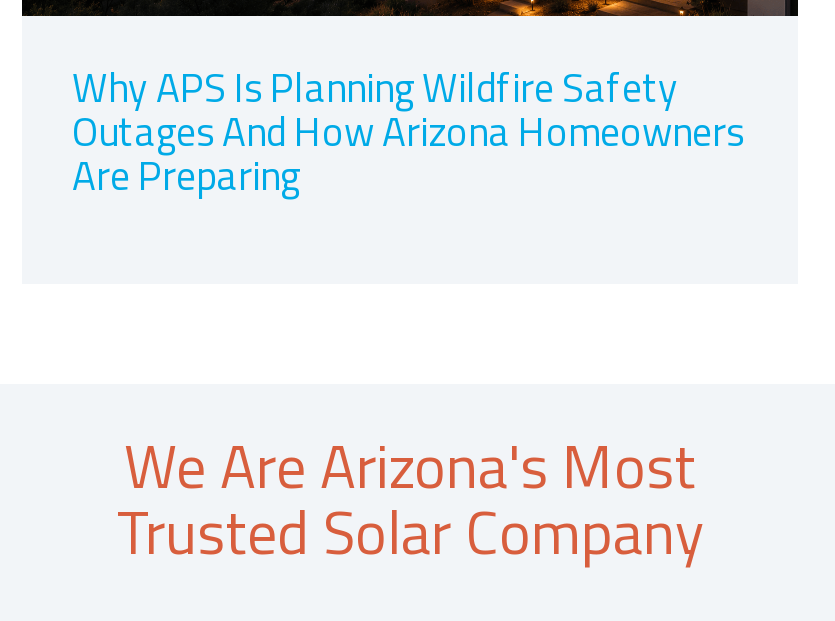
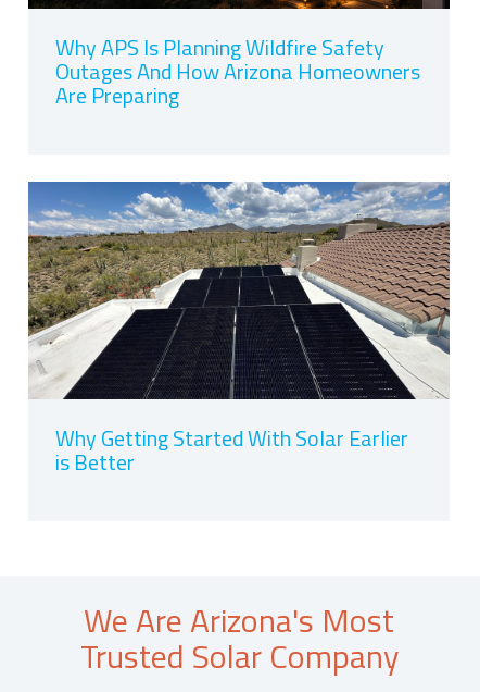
none -> [27,181,451,479] [image] | Why Getting Started With Solar Earlier | is Better

